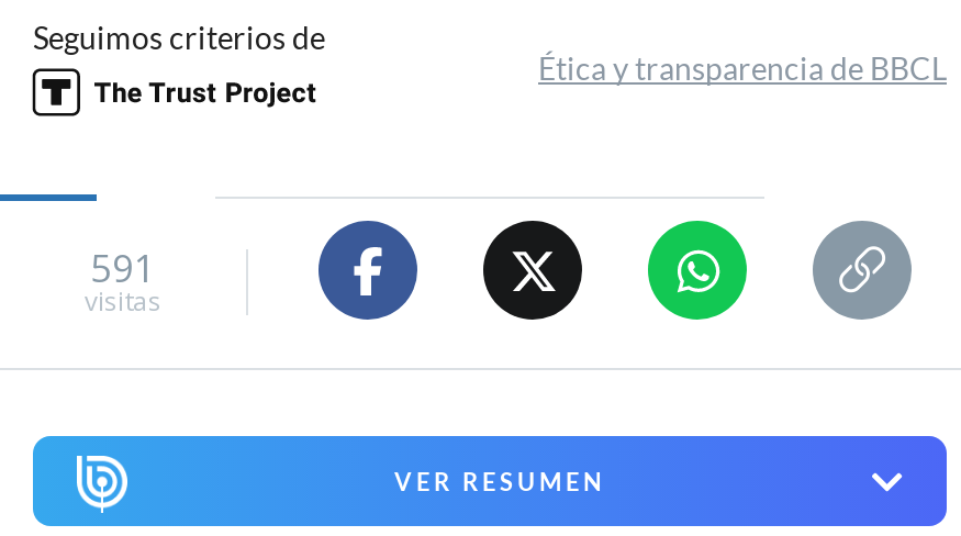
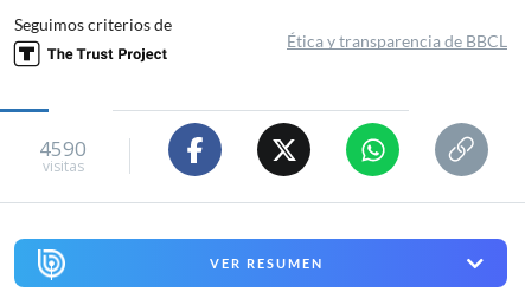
[90,243,156,293] 591 -> [39,135,87,162] 4590

